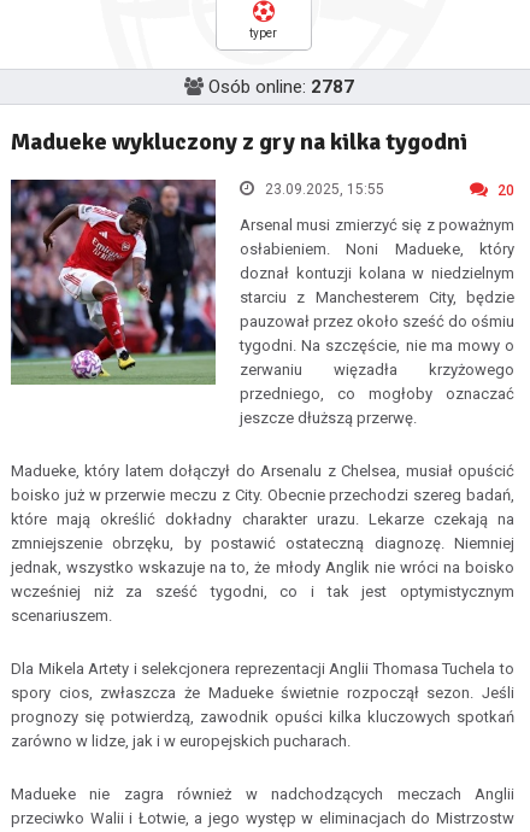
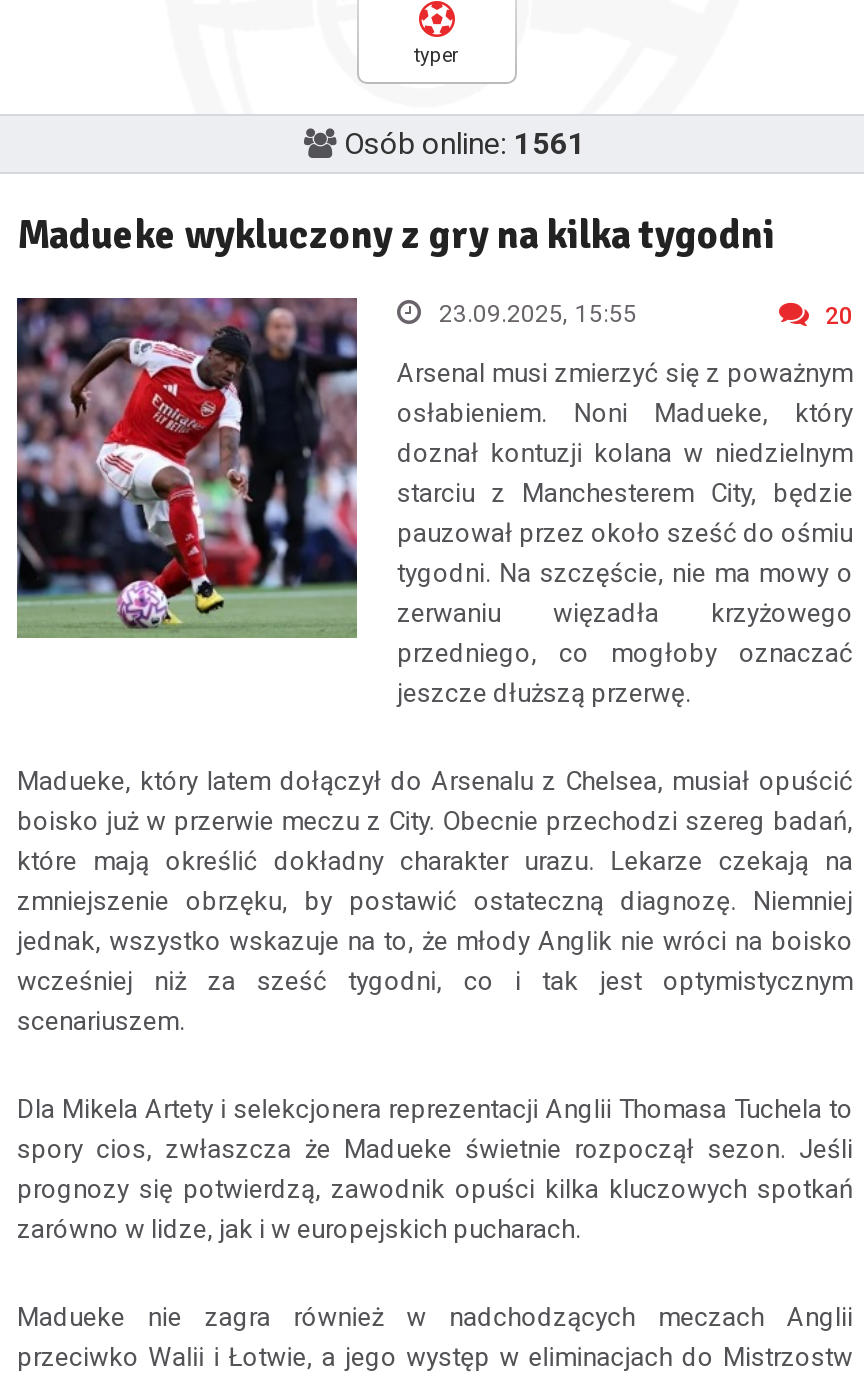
[208,76,354,98] Osób online: 2787 -> [344,126,586,162] Osób online: 1561

